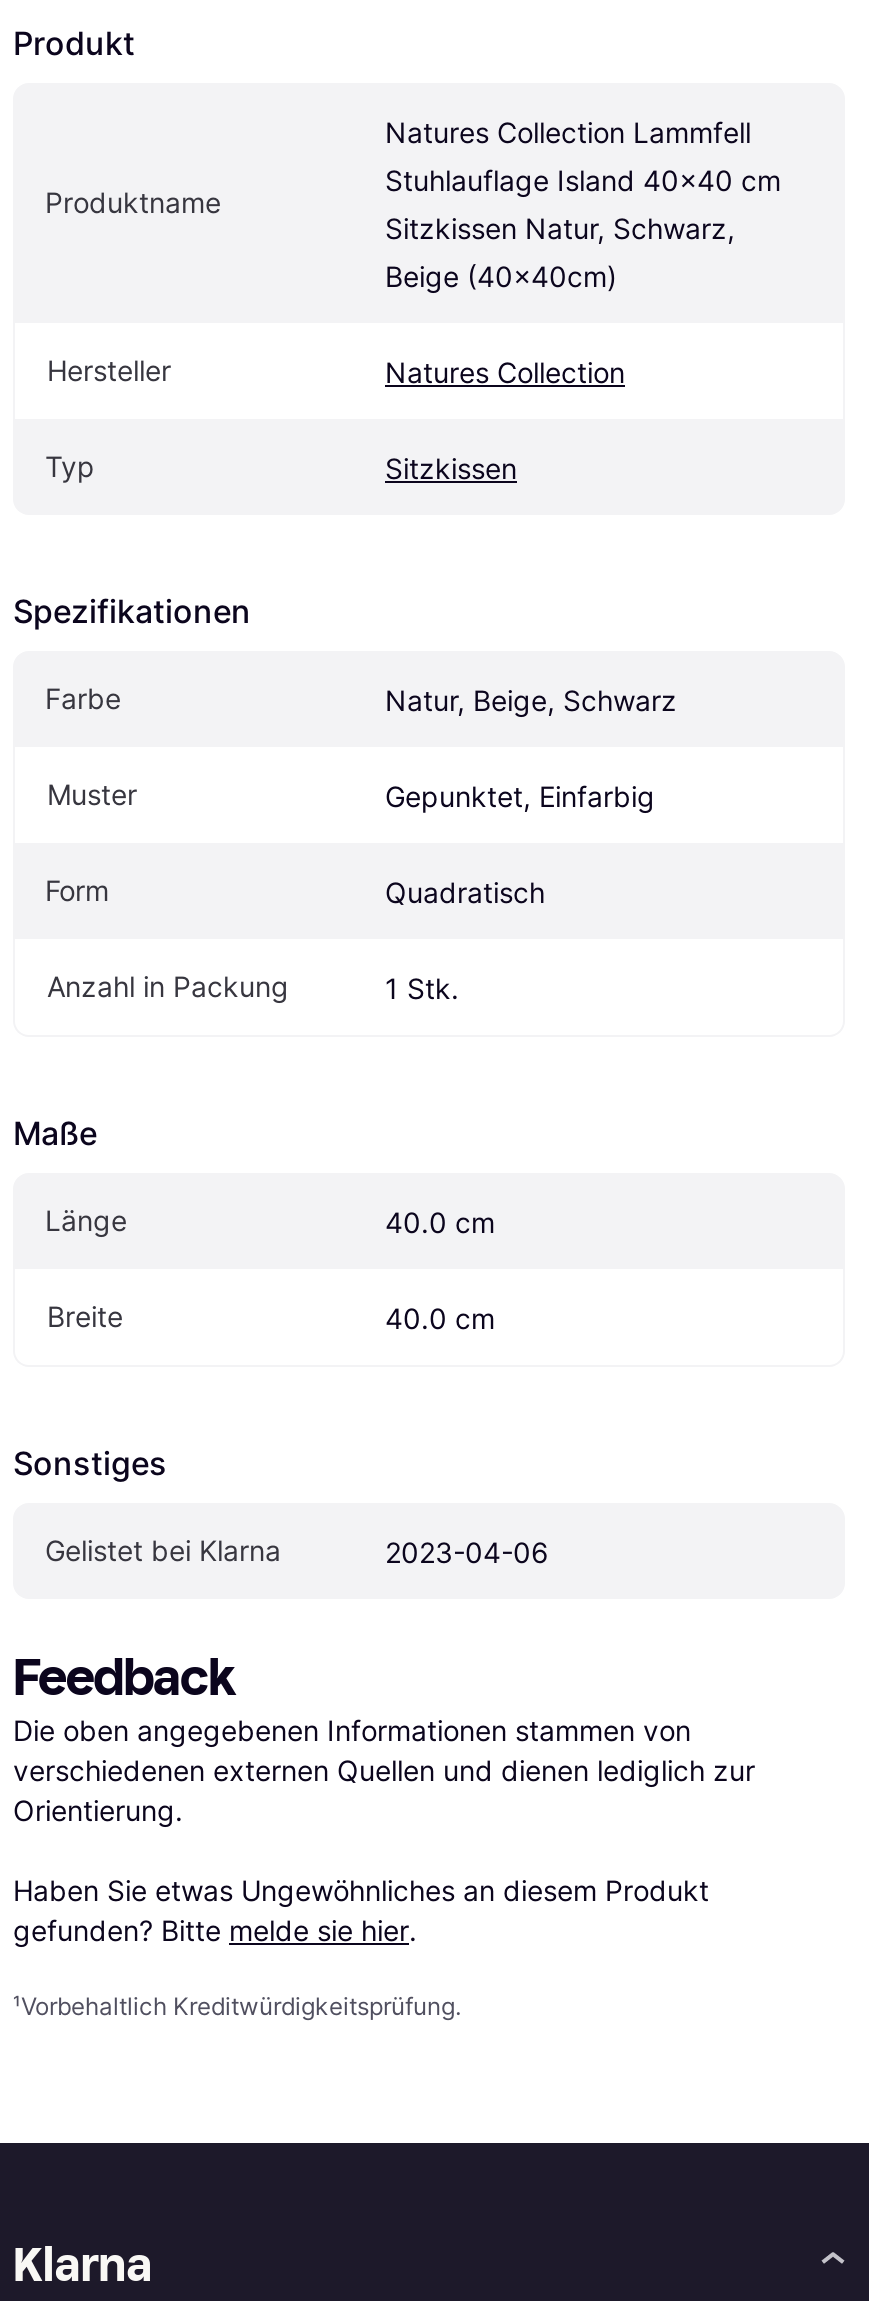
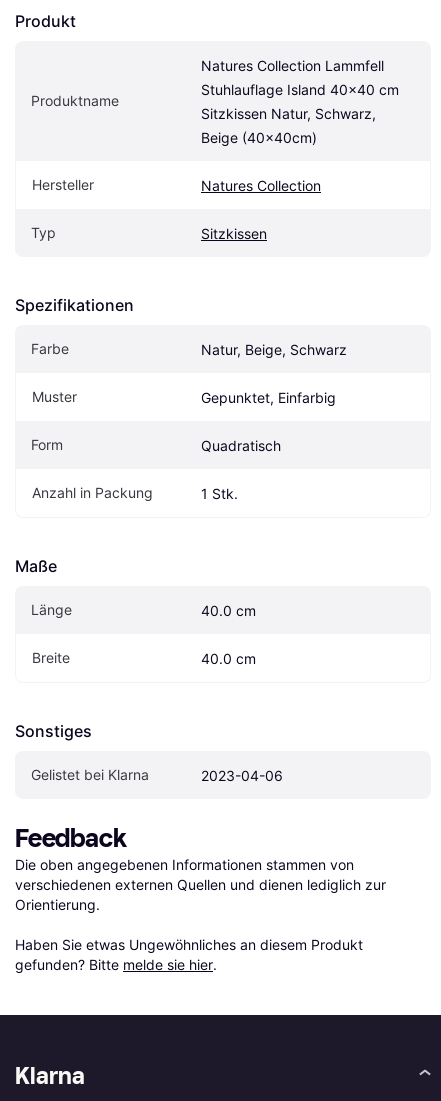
[13,1991,461,2021] ¹Vorbehaltlich Kreditwürdigkeitsprüfung. -> none

